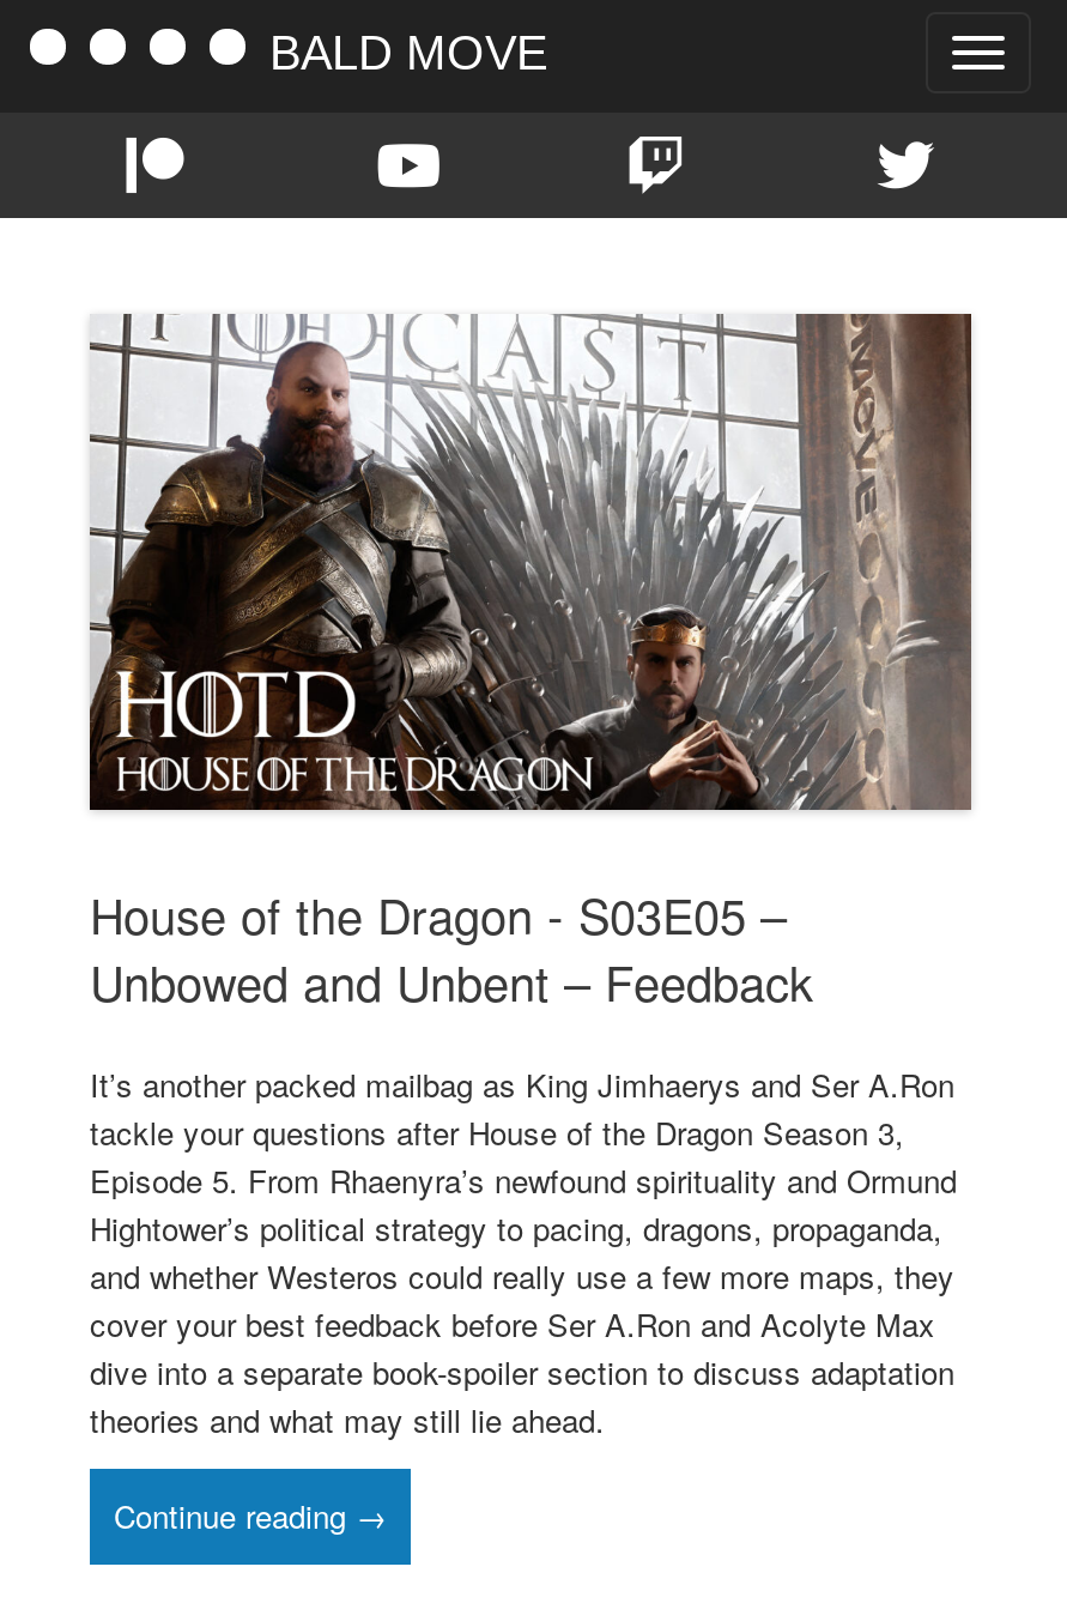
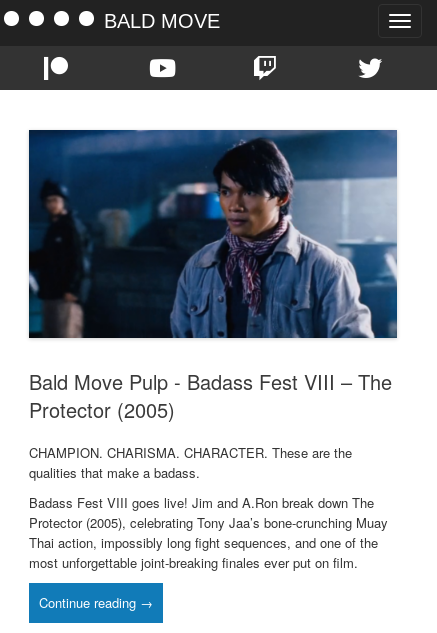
[87,311,974,1444] [image] | House of the Dragon - S03E05 – | Unbowed and Unbent – Feedback | It’s another packed mailbag as King Jimhaerys and Ser A.Ron | tackle your questions after House of the Dragon Season 3, | Episode 5. From Rhaenyra’s newfound spirituality and Ormund | Hightower’s political strategy to pacing, dragons, propaganda, | and whether Westeros could really use a few more maps, they | cover your best feedback before Ser A.Ron and Acolyte Max | dive into a separate book-spoiler section to discuss adaptation | theories and what may still lie ahead. -> [28,129,398,572] [image] | Bald Move Pulp - Badass Fest VIII – The | Protector (2005) | CHAMPION. CHARISMA. CHARACTER. These are the | qualities that make a badass. | Badass Fest VIII goes live! Jim and A.Ron break down The | Protector (2005), celebrating Tony Jaa’s bone-crunching Muay | Thai action, impossibly long fight sequences, and one of the | most unforgettable joint-breaking finales ever put on film.

